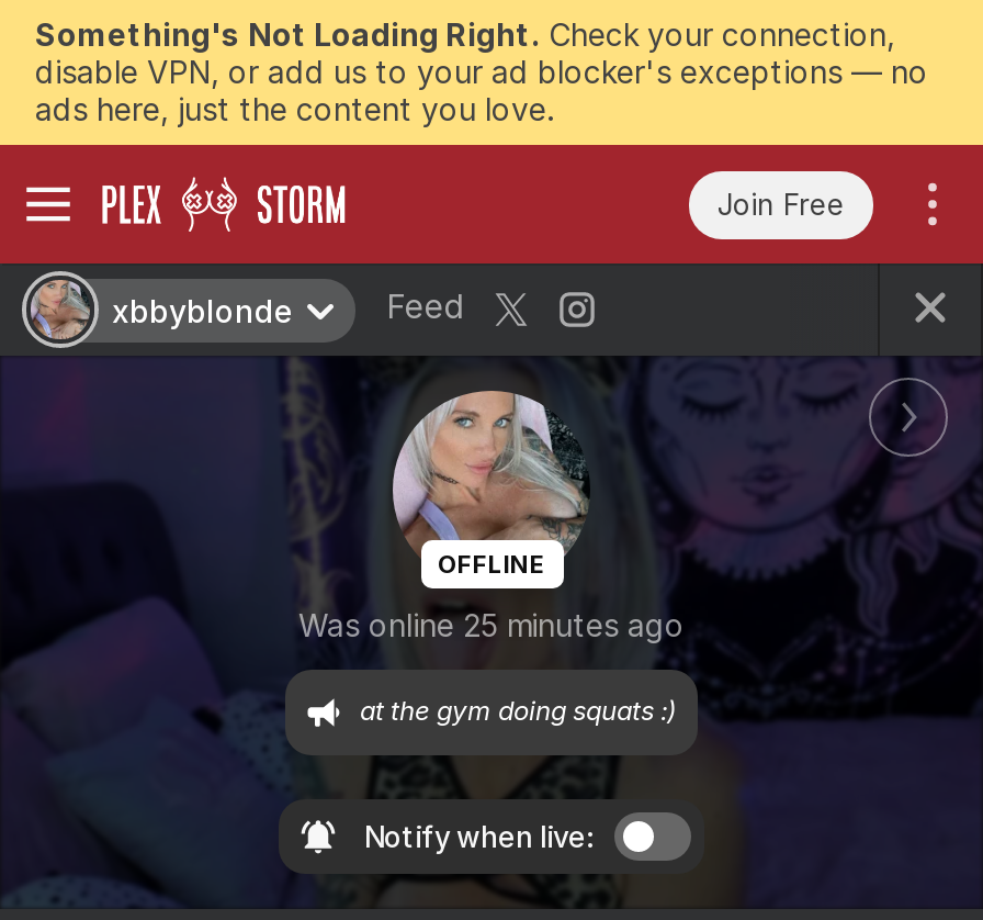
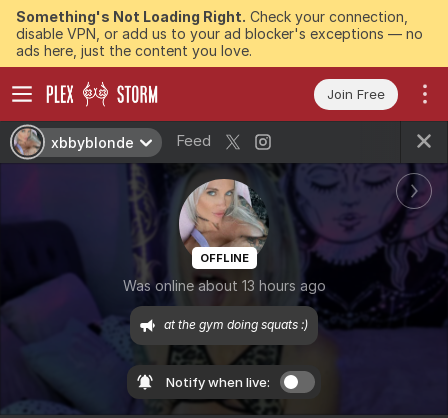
[298,607,685,644] Was online 25 minutes ago -> [122,277,325,294] Was online about 13 hours ago

